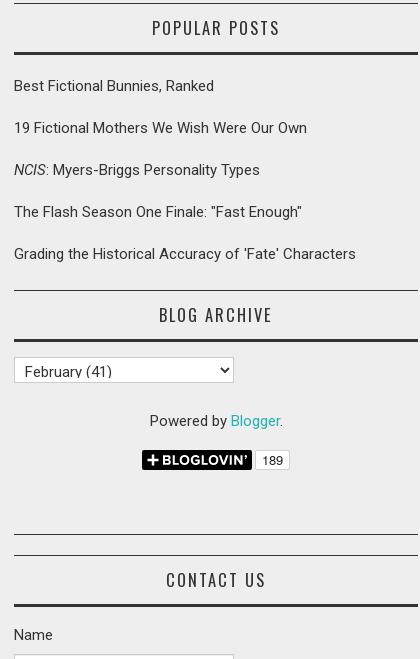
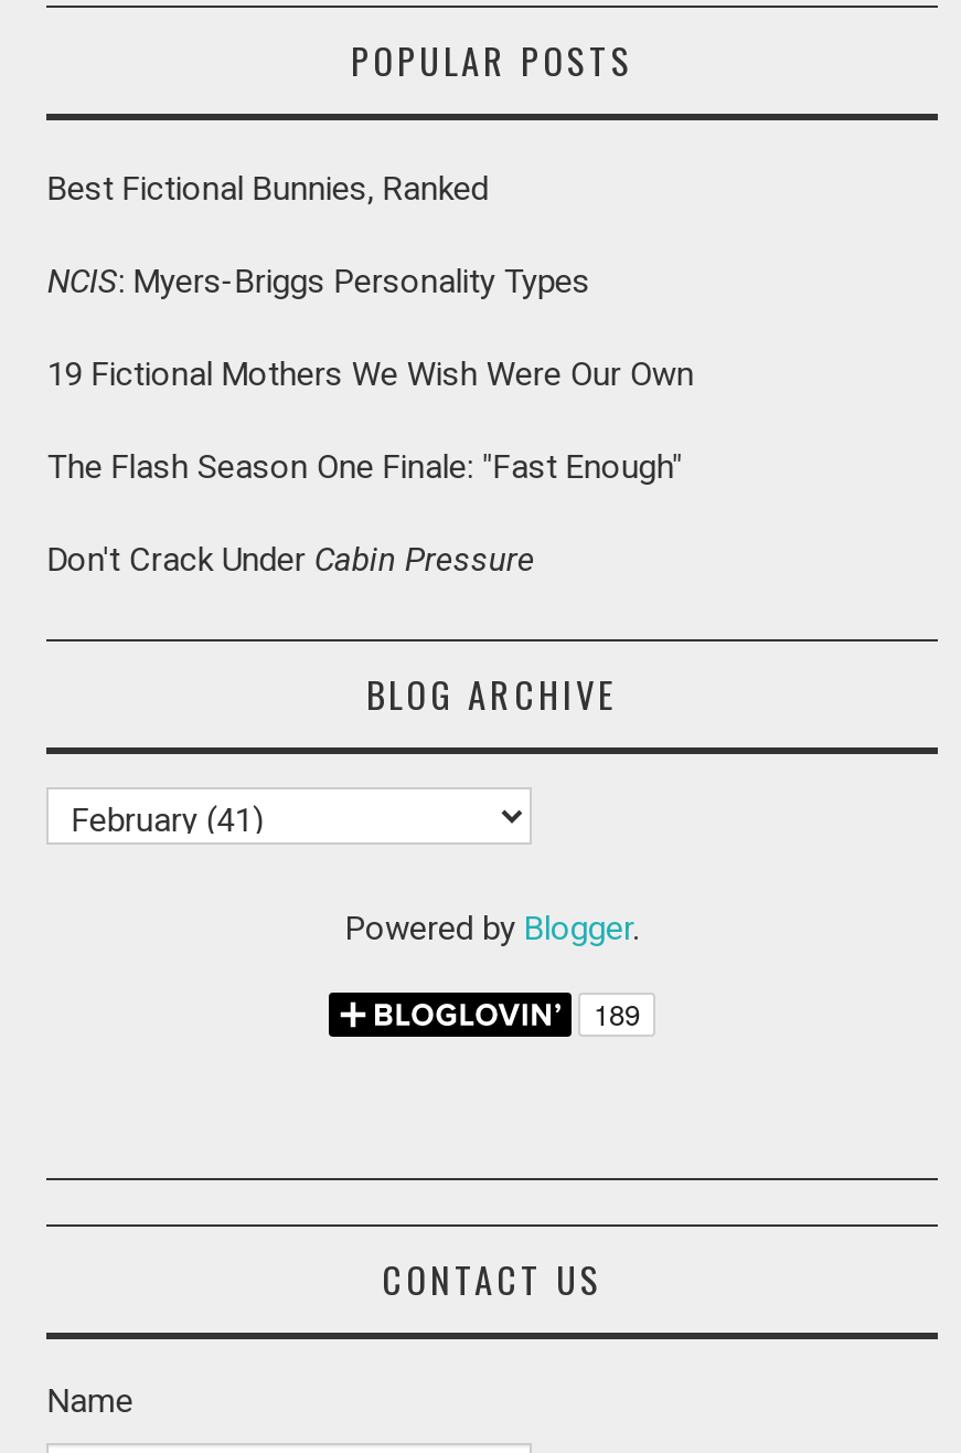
moved [14,119,307,137] -> [47,355,694,395]: 19 Fictional Mothers We Wish Were Our Own
moved [14,161,260,179] -> [47,262,590,302]: NCIS: Myers-Briggs Personality Types
[14,245,356,263] Grading the Historical Accuracy of 'Fate' Characters -> [47,541,535,580] Don't Crack Under Cabin Pressure

